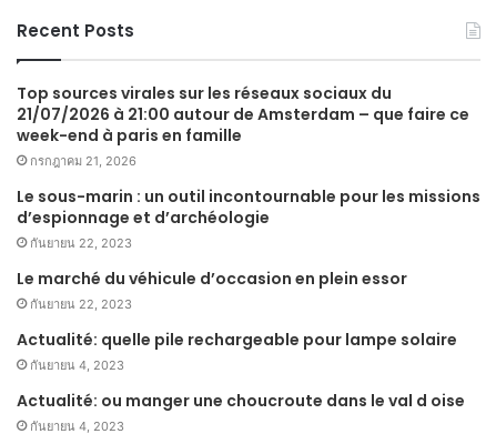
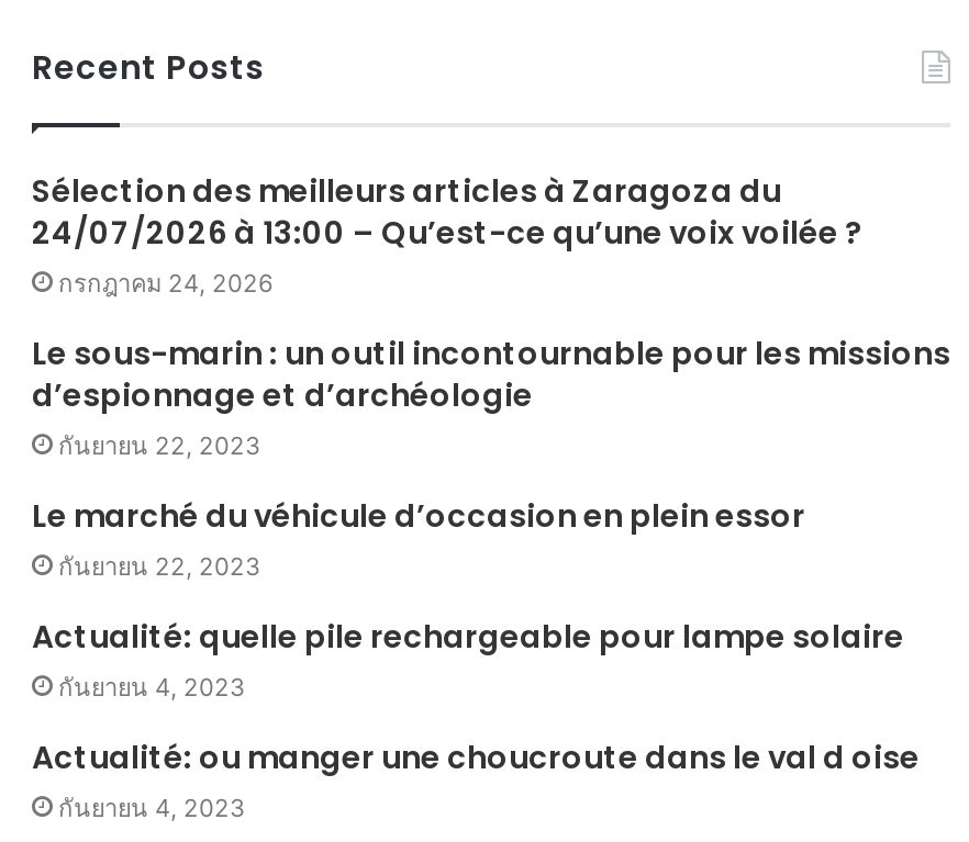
[17,82,469,169] Top sources virales sur les réseaux sociaux du | 21/07/2026 à 21:00 autour de Amsterdam – que faire ce | week-end à paris en famille | กรกฎาคม 21, 2026 -> [32,169,862,299] Sélection des meilleurs articles à Zaragoza du | 24/07/2026 à 13:00 – Qu’est-ce qu’une voix voilée ? | กรกฎาคม 24, 2026

